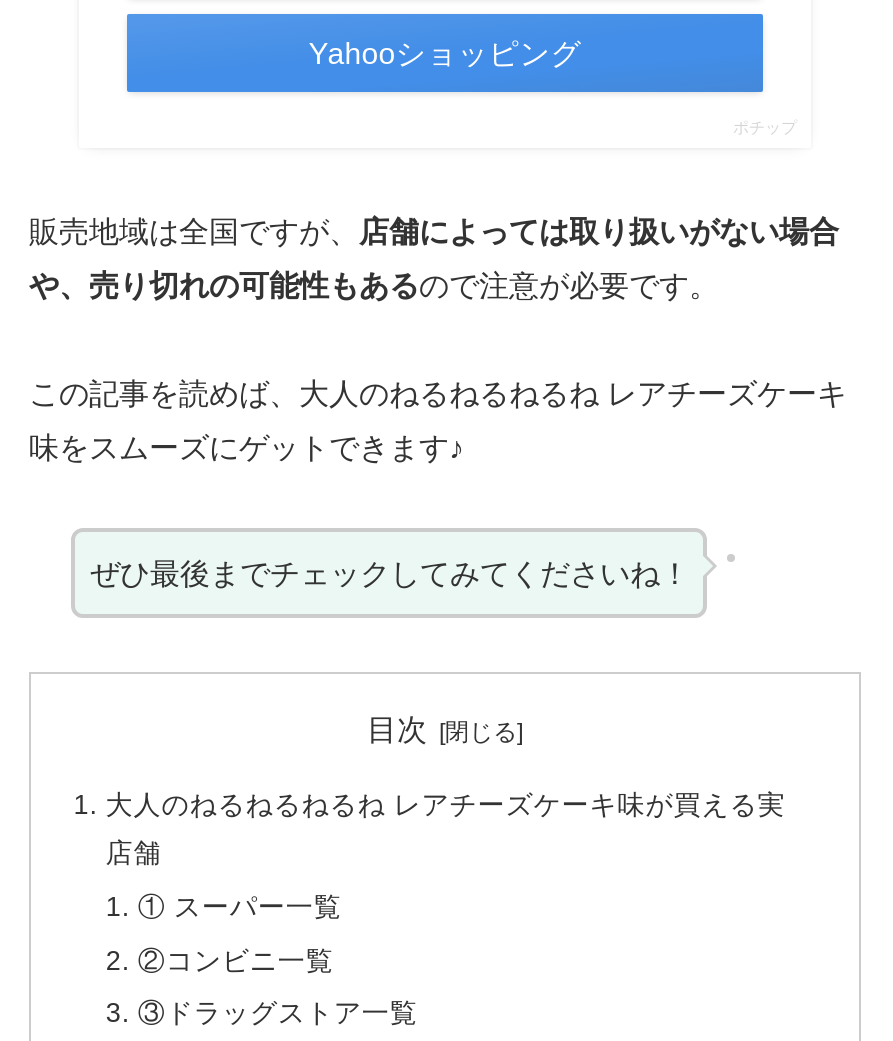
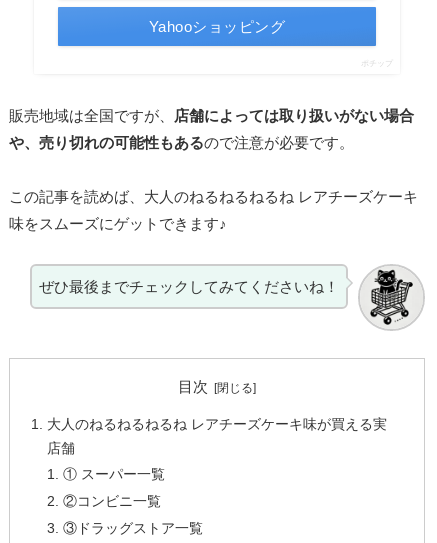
none -> [358,264,425,331] [image]

